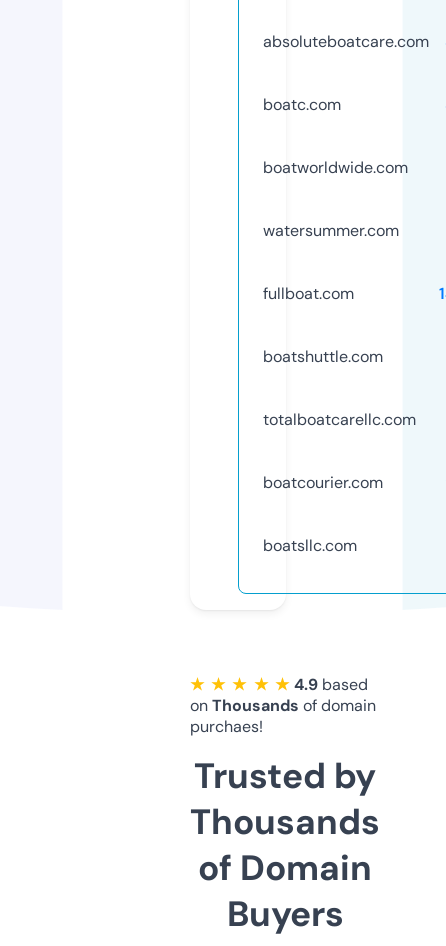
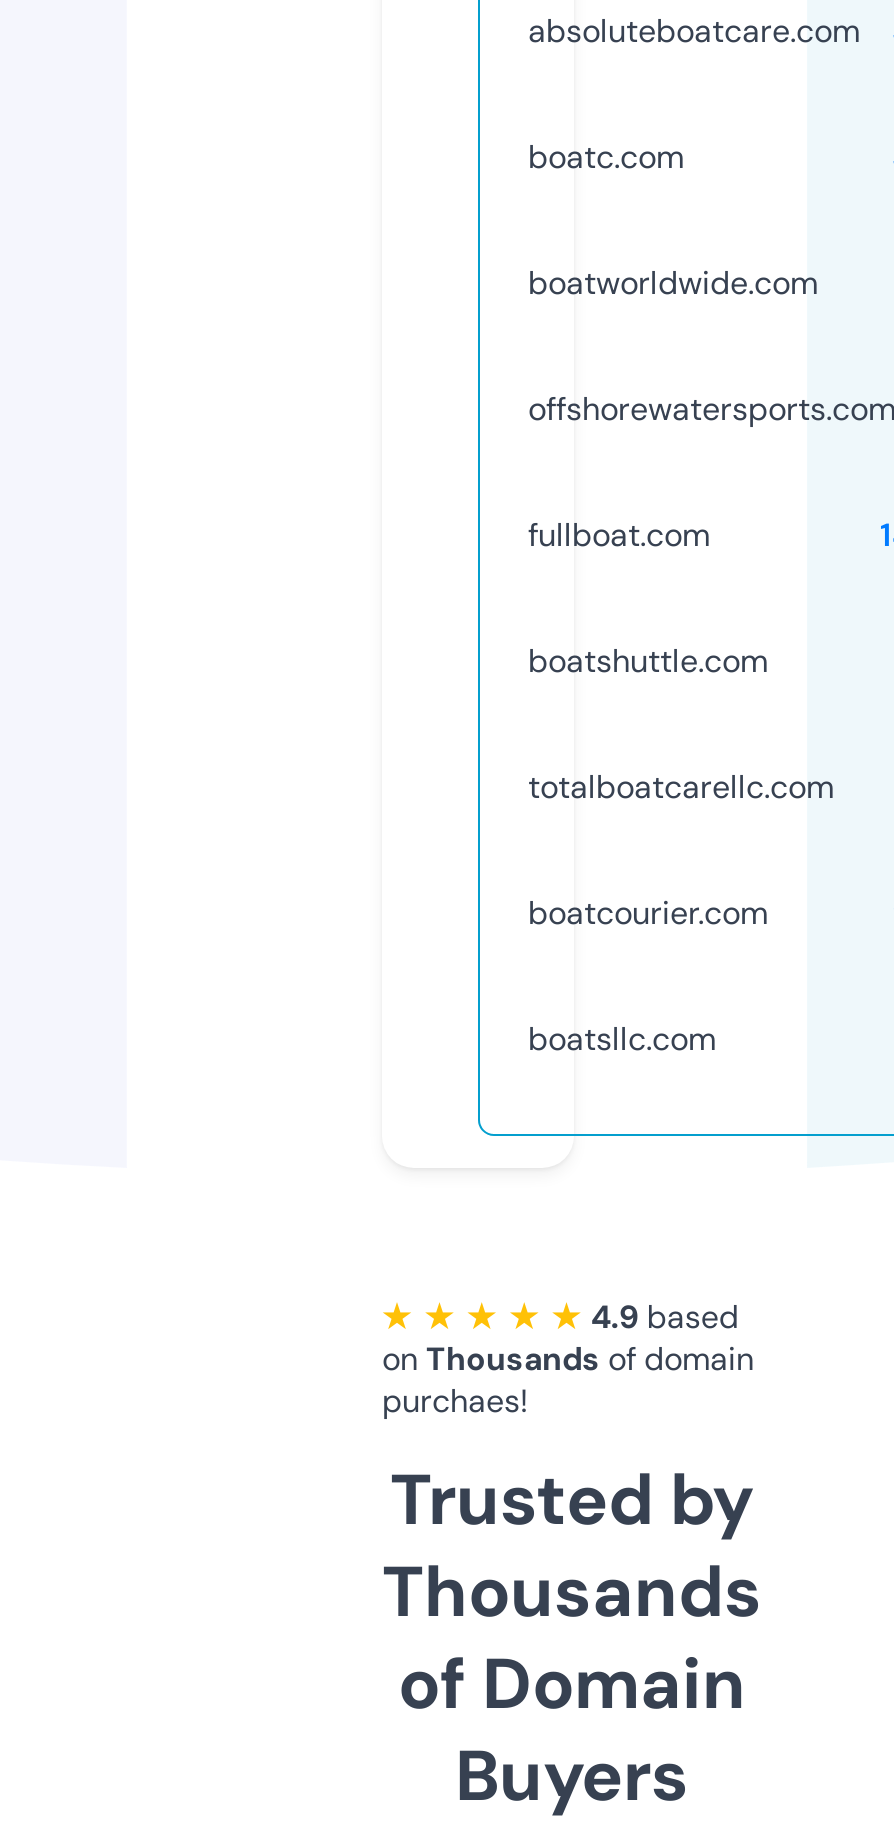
[263,220,399,241] watersummer.com -> [528,389,894,431] offshorewatersports.com

